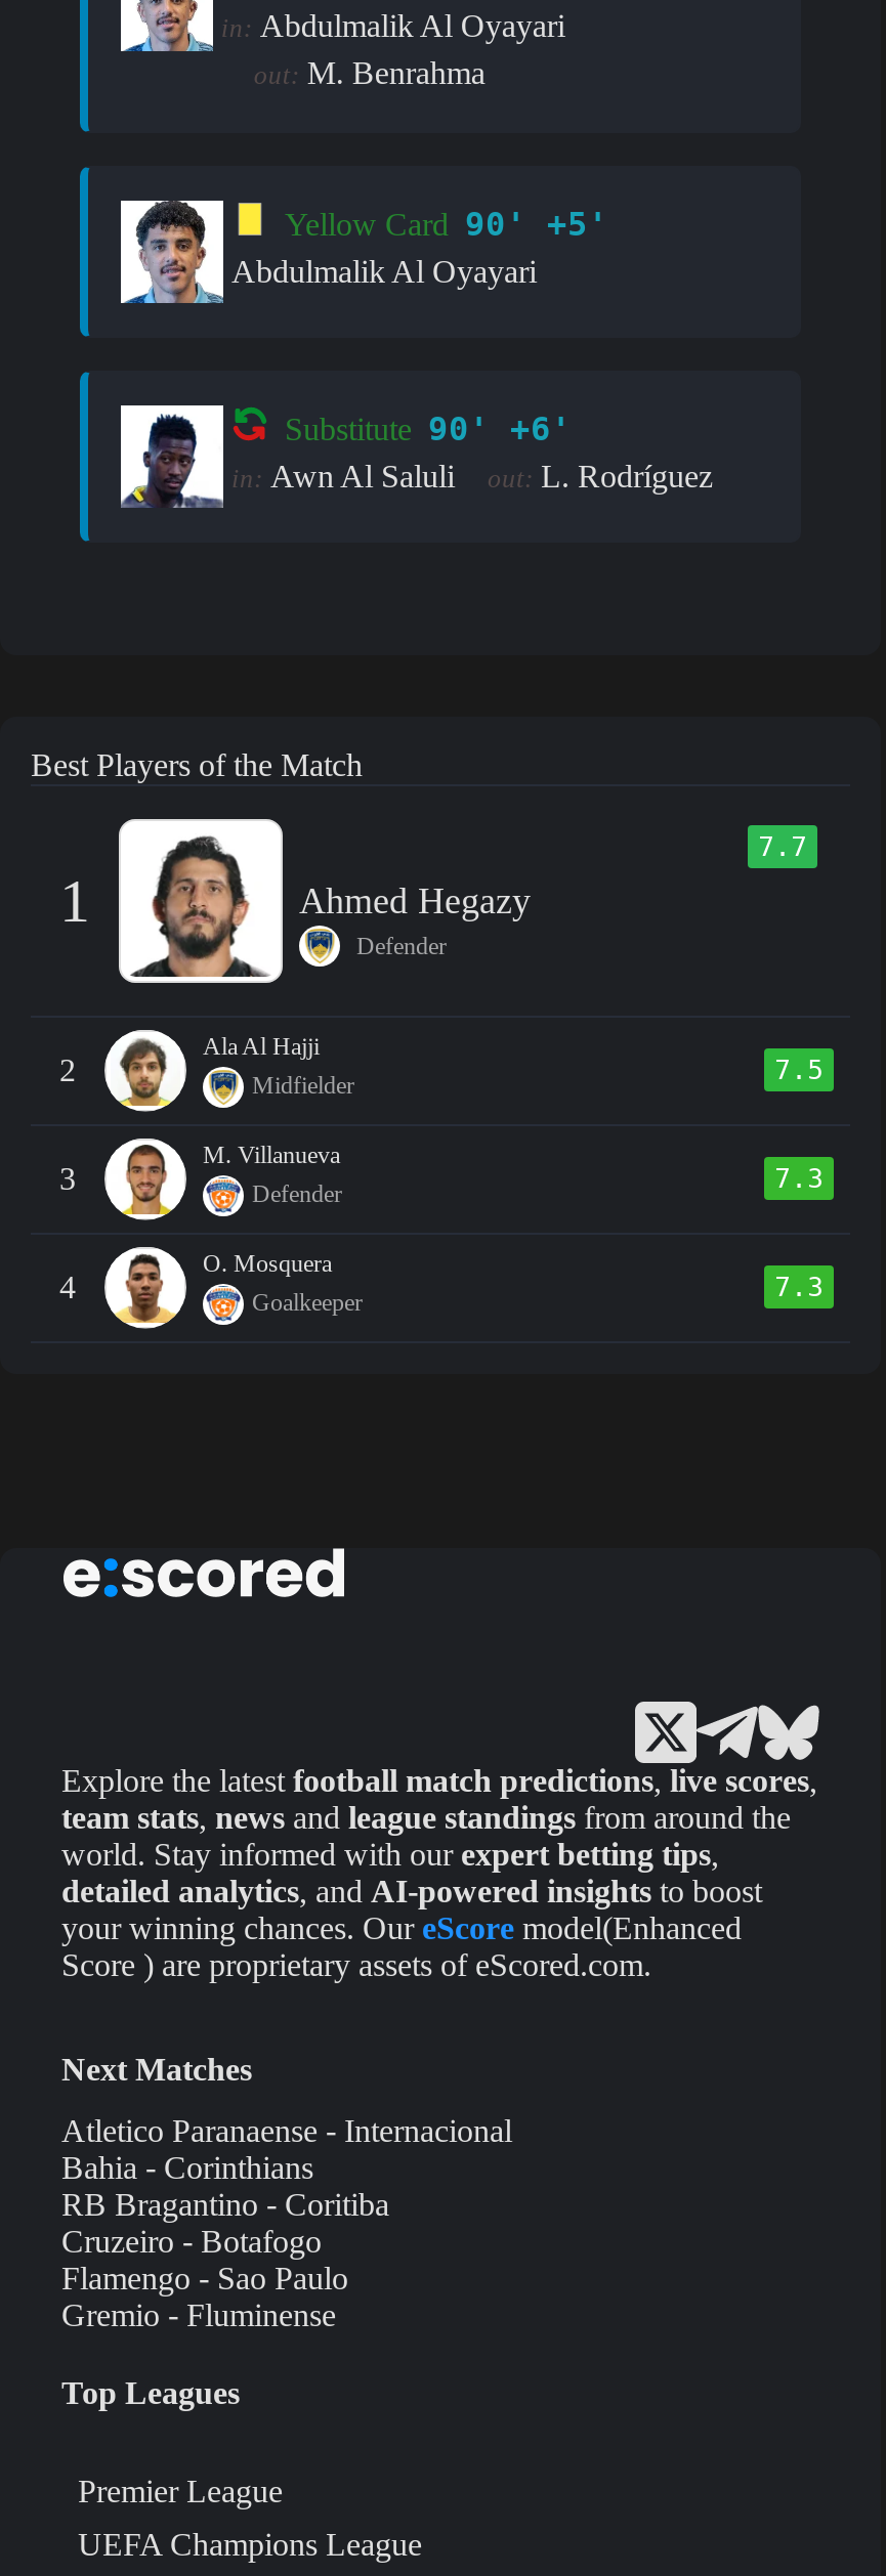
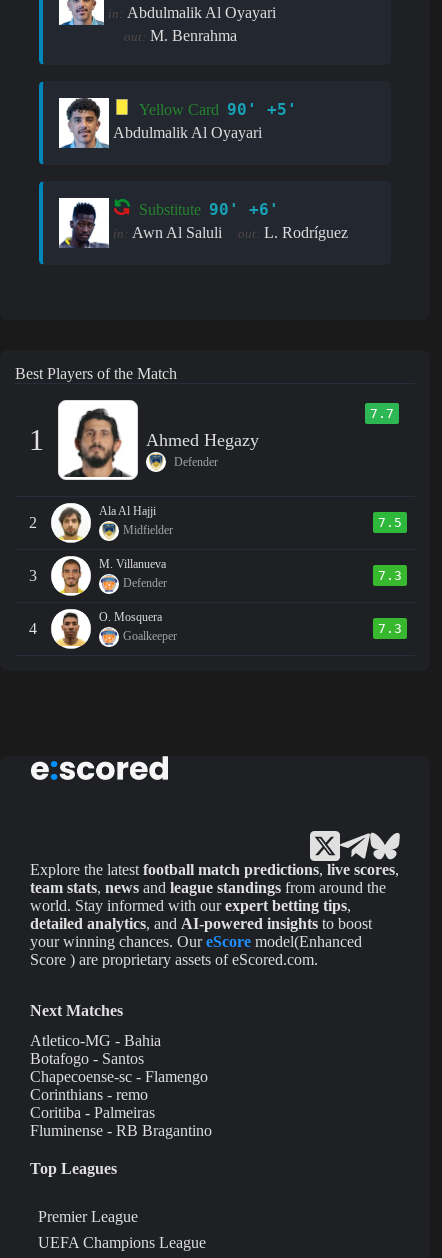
[61,2114,512,2333] Atletico Paranaense - Internacional | Bahia - Corinthians | RB Bragantino - Coritiba | Cruzeiro - Botafogo | Flamengo - Sao Paulo | Gremio - Fluminense -> [30,1032,212,1139] Atletico-MG - Bahia | Botafogo - Santos | Chapecoense-sc - Flamengo | Corinthians - remo | Coritiba - Palmeiras | Fluminense - RB Bragantino

